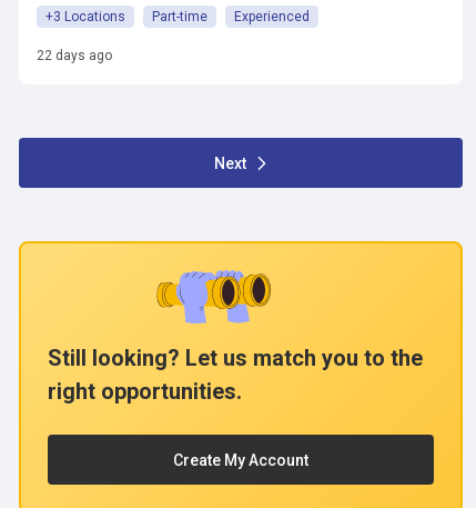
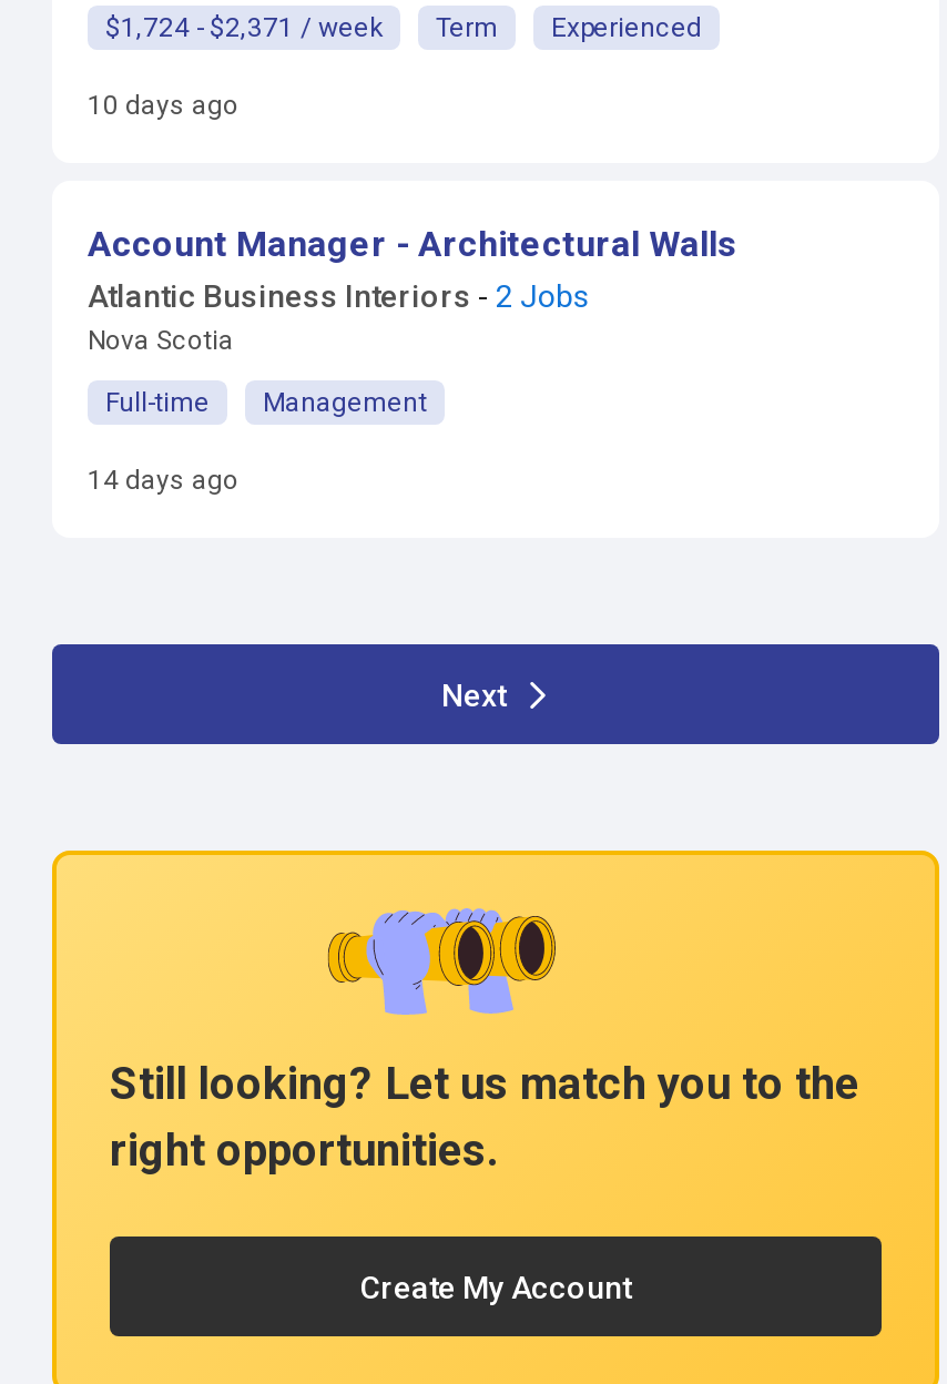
[45,8,207,24] +3 Locations | Part-time -> [105,12,498,43] $1,724 - $2,371 / week | Term
[37,47,112,63] 22 days ago -> [88,90,737,496] 10 days ago | Account Manager - Architectural Walls | Atlantic Business Interiors - 2 Jobs | Nova Scotia | Full-time | Management | 14 days ago

